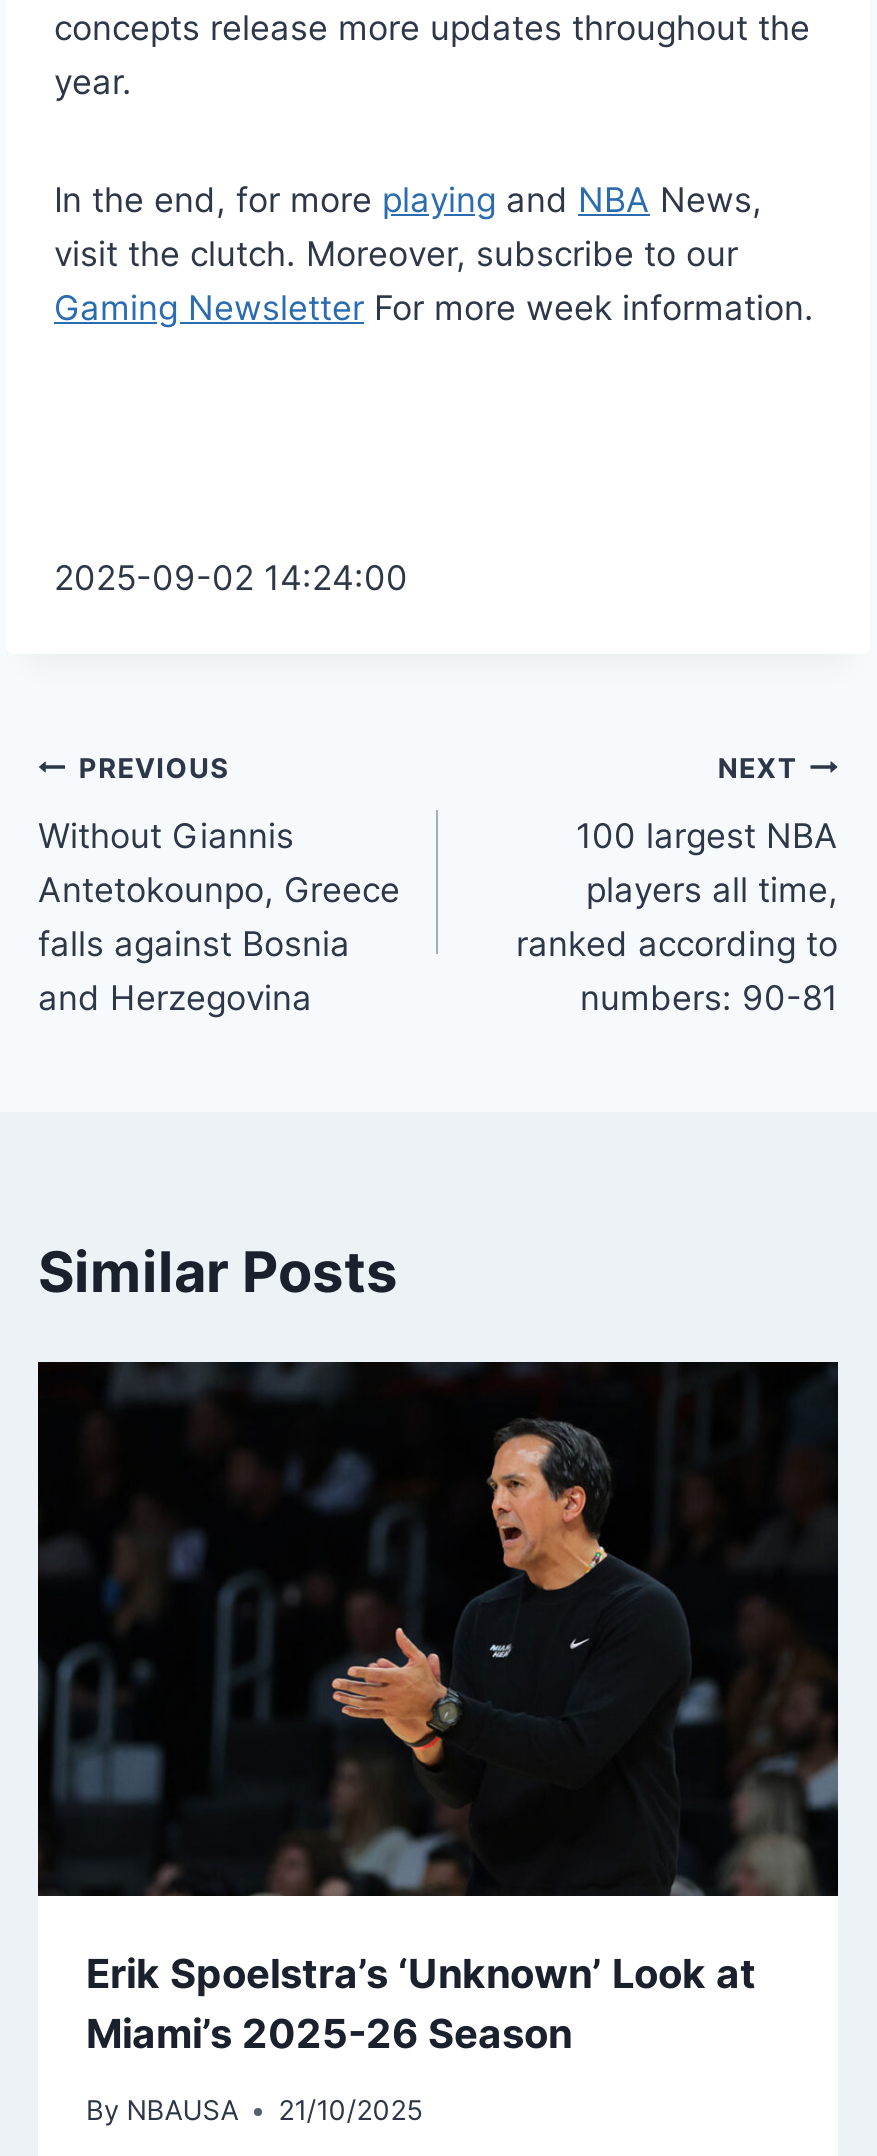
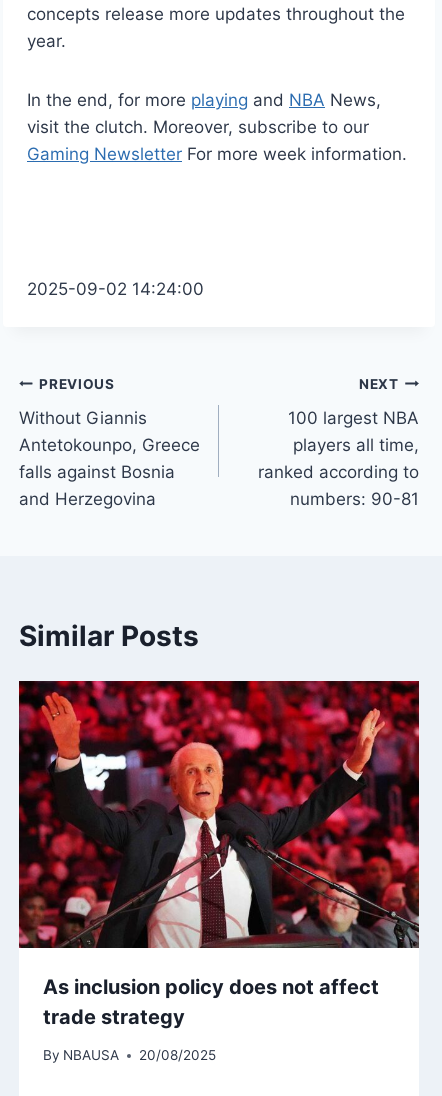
[36,1360,840,2058] [image] | Erik Spoelstra’s ‘Unknown’ Look at | Miami’s 2025-26 Season -> [18,680,420,1029] [image] | As inclusion policy does not affect | trade strategy
[86,2095,422,2127] By NBAUSA 21/10/2025 -> [43,1047,216,1063] By NBAUSA 20/08/2025

